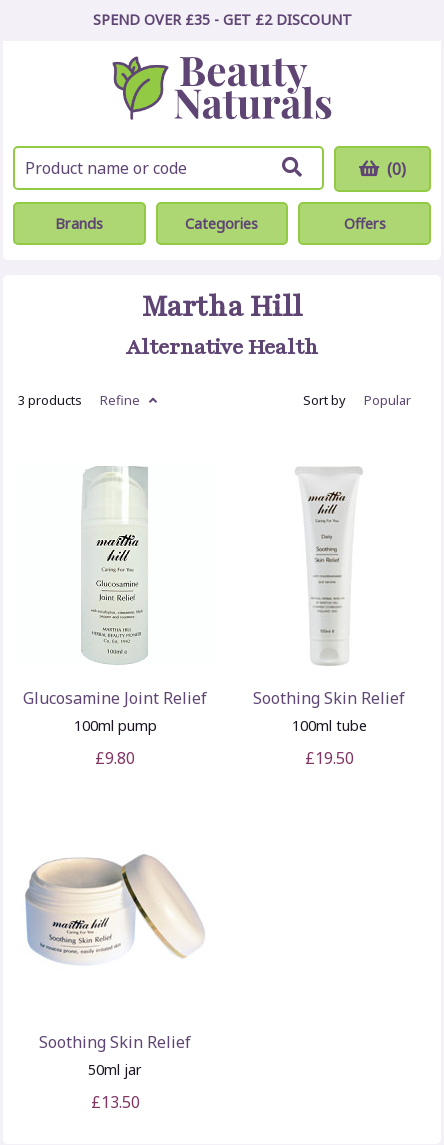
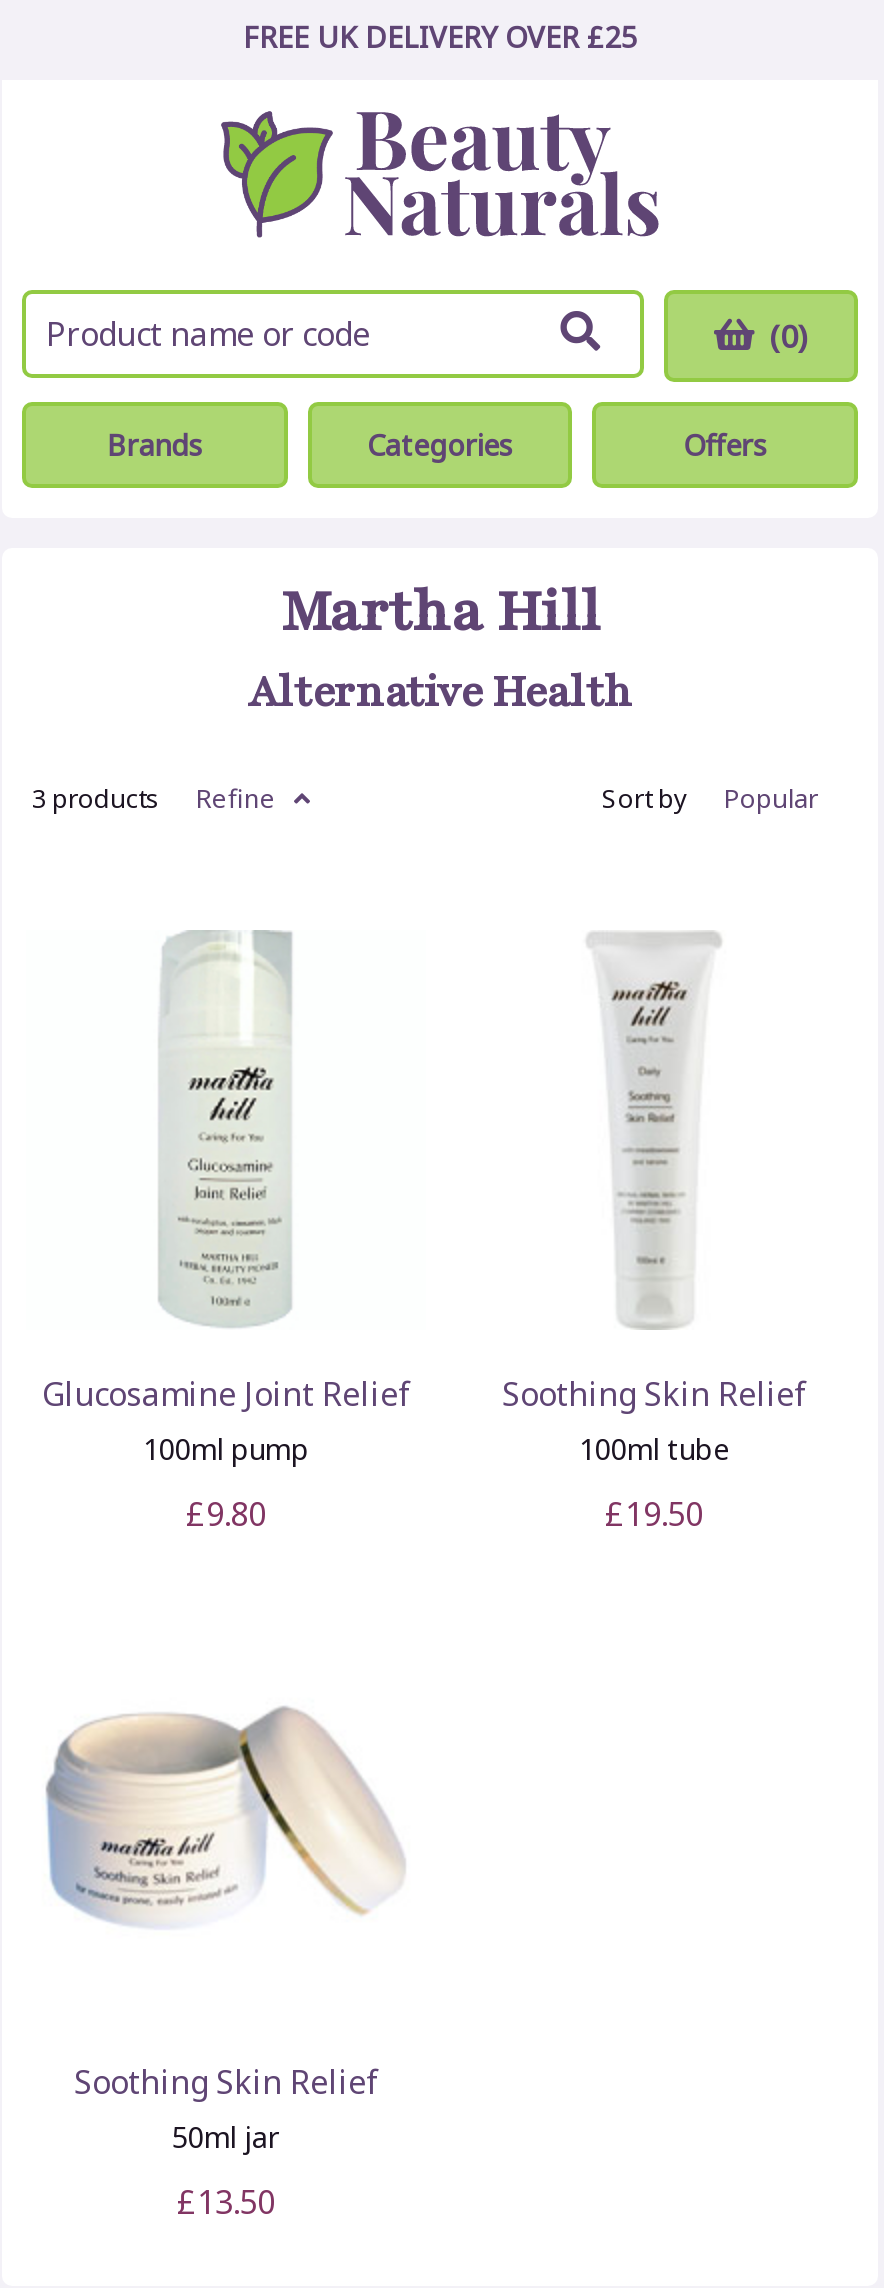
[92,10,351,29] SPEND OVER £35 - GET £2 DISCOUNT -> [243,18,637,56] FREE UK DELIVERY OVER £25

